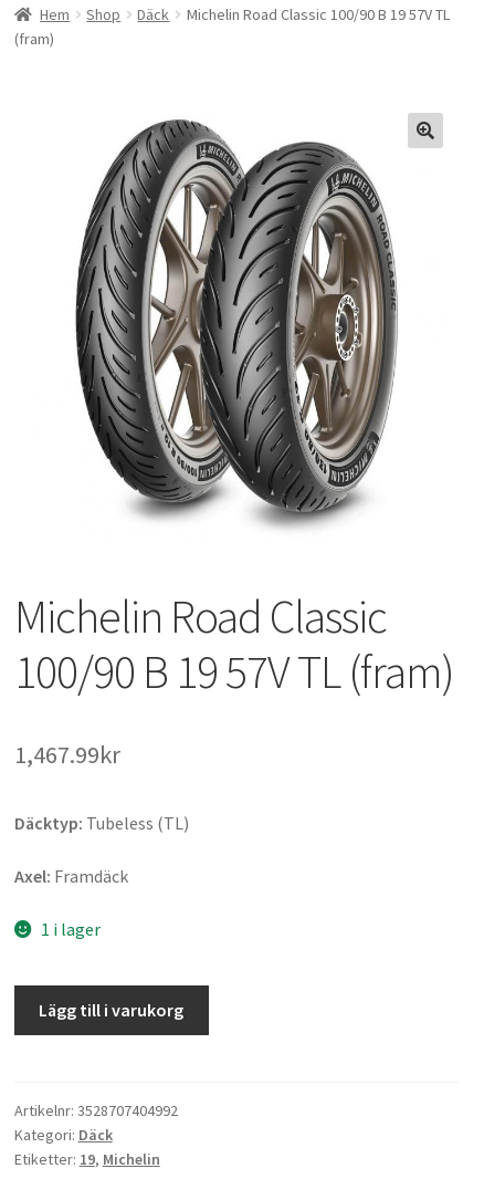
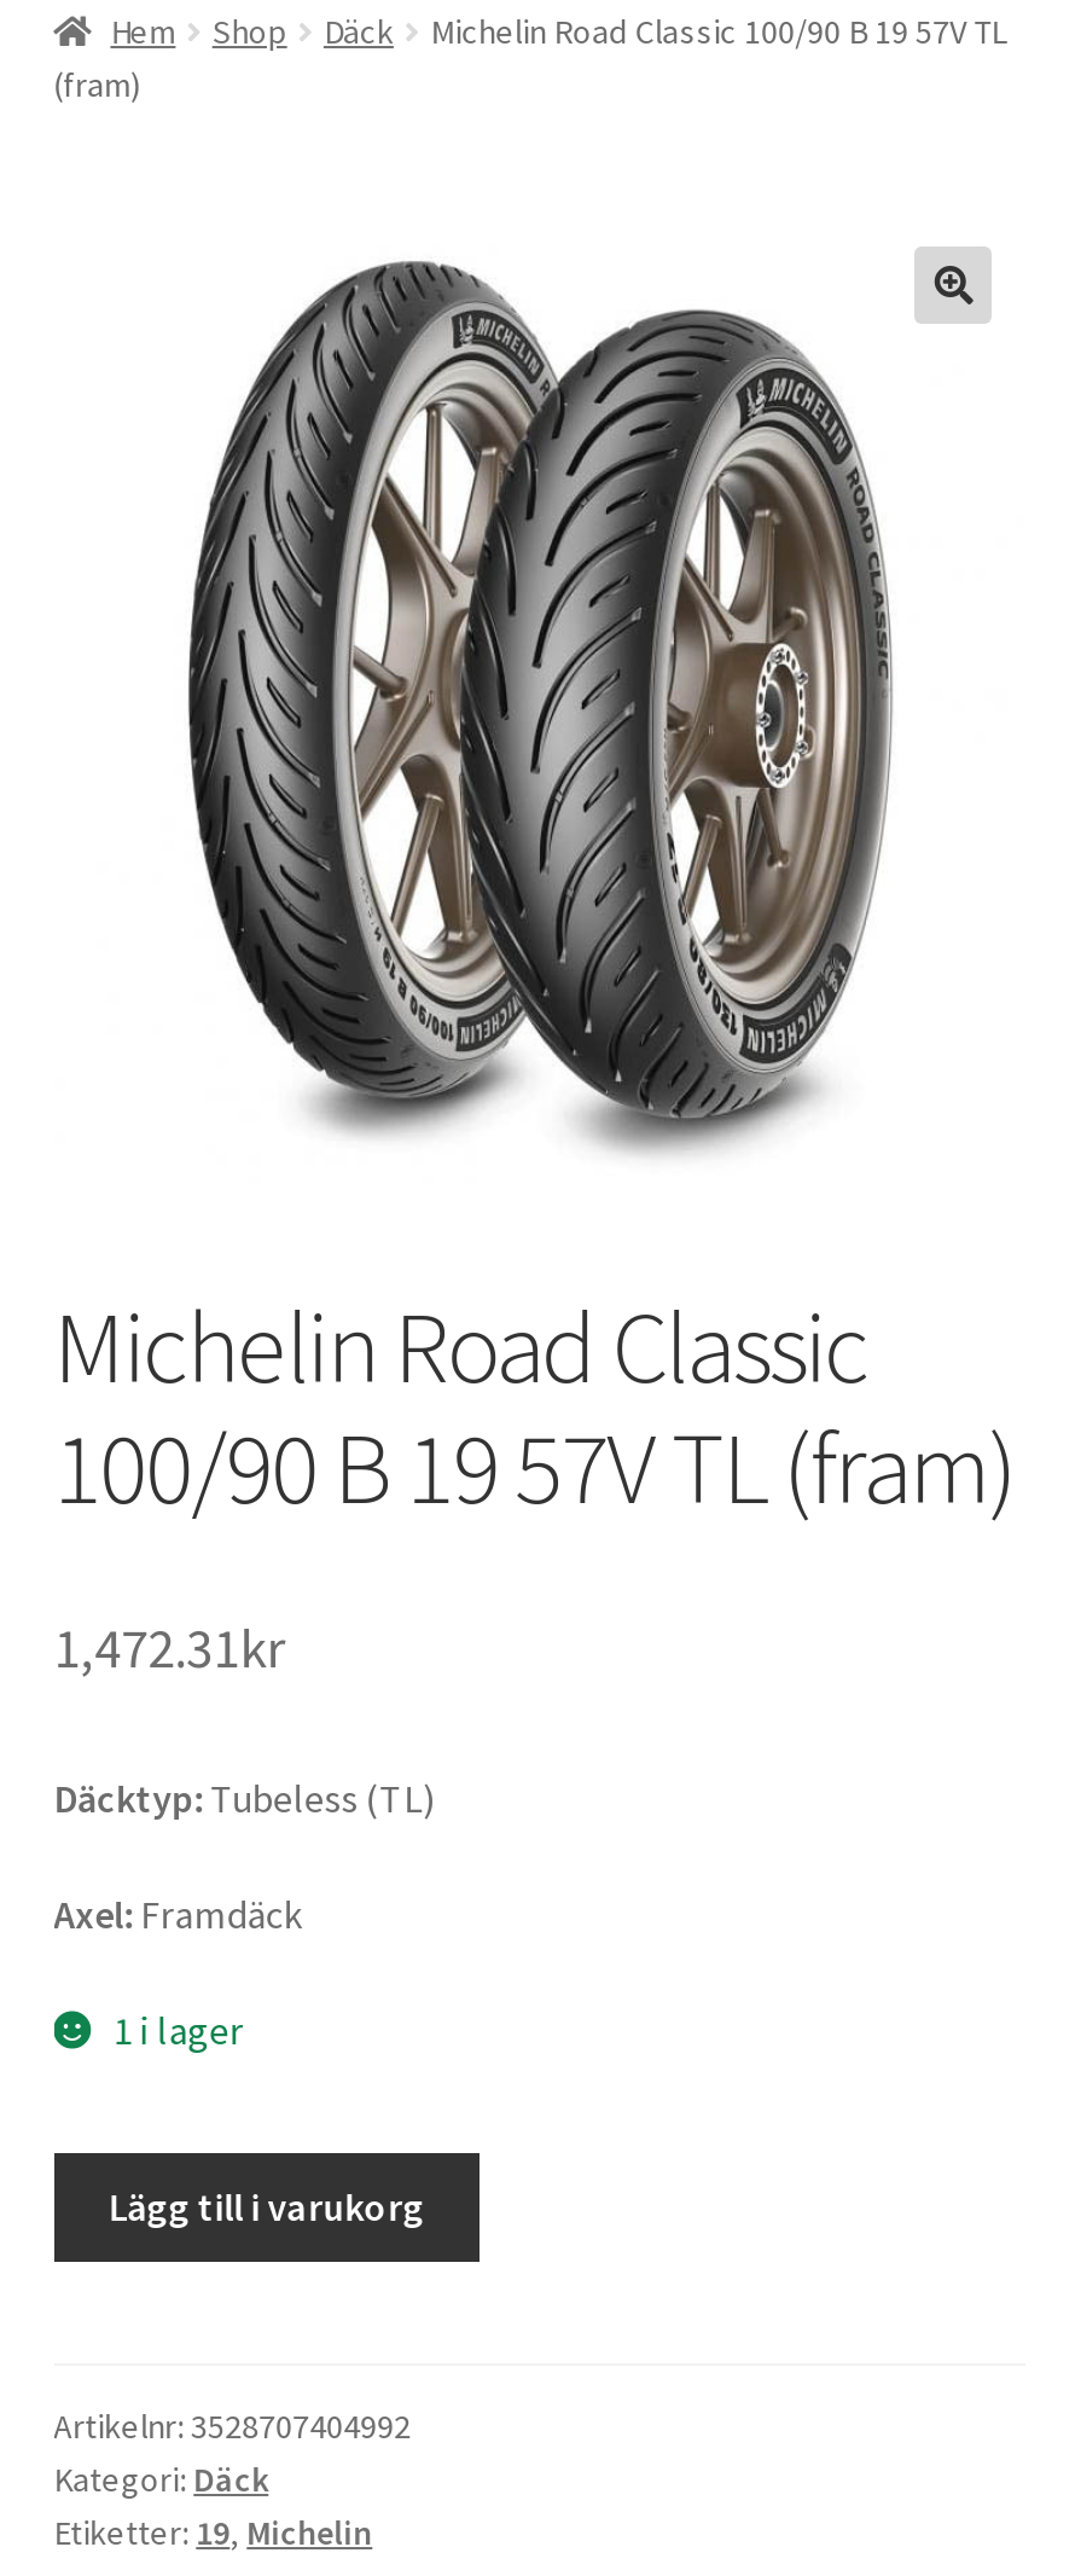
[14,739,120,770] 1,467.99kr -> [53,1615,285,1682] 1,472.31kr

